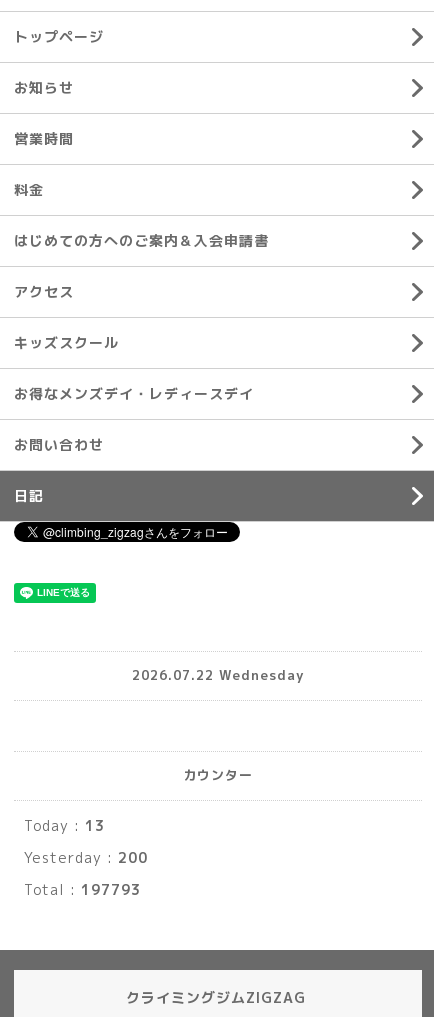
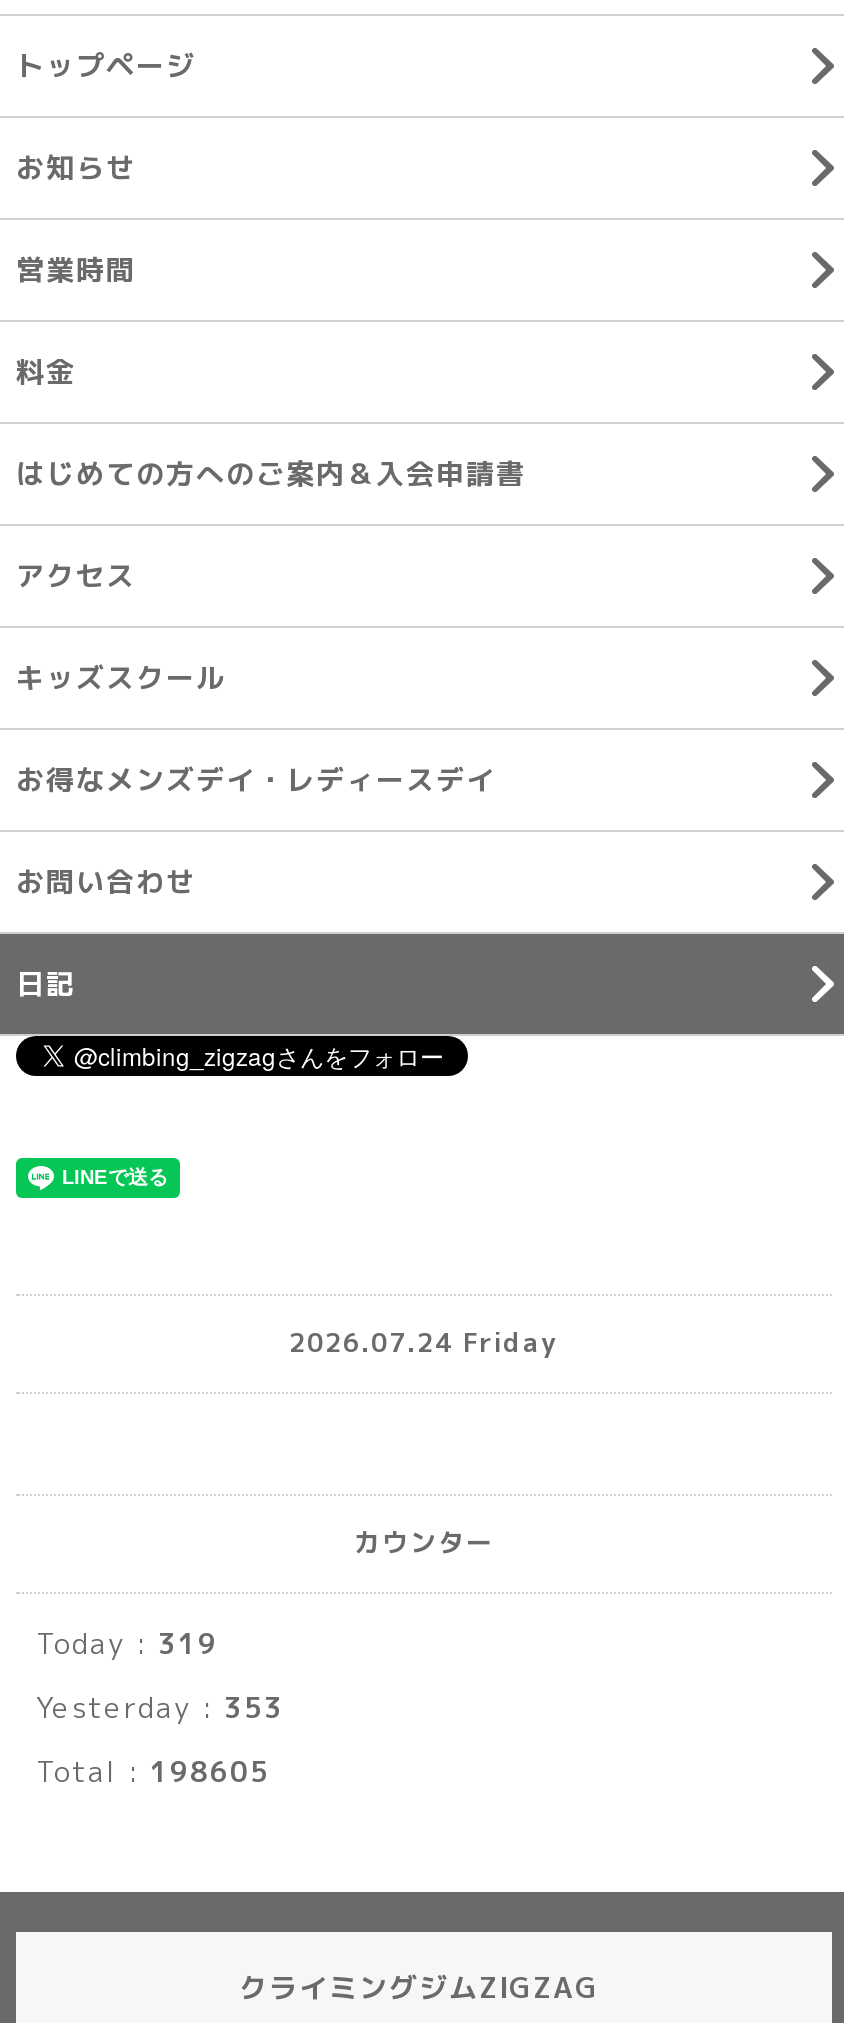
[131,666,304,684] 2026.07.22 Wednesday -> [289,1324,559,1360] 2026.07.24 Friday
[24,816,105,835] Today : 13 -> [36,1623,218,1661] Today : 319
[24,848,148,867] Yesterday : 200 -> [36,1687,284,1725] Yesterday : 353
[24,880,141,899] Total : 197793 -> [36,1751,270,1789] Total : 198605

